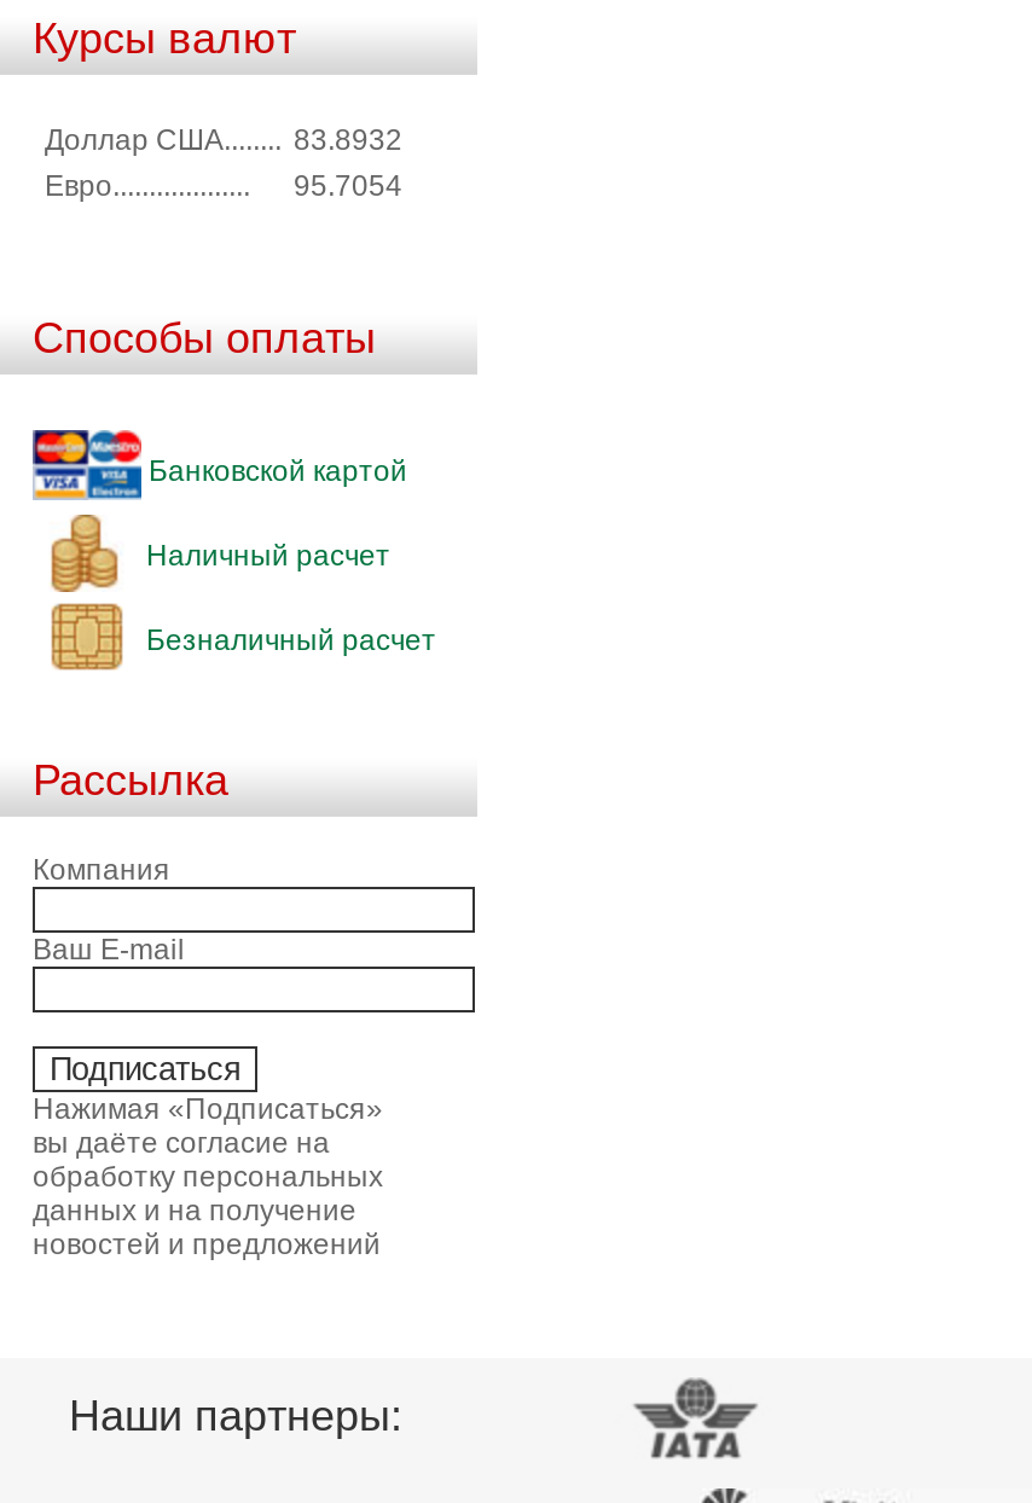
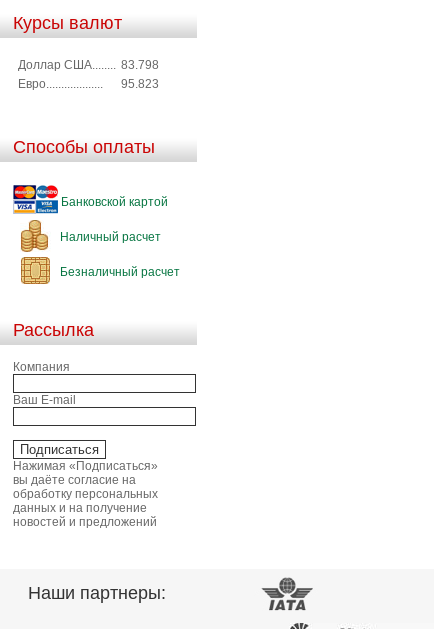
[45,123,402,157] Доллар США........ 83.8932 -> [18,58,159,72] Доллар США........ 83.798
[45,169,402,203] Евро................... 95.7054 -> [18,77,159,91] Евро................... 95.823

